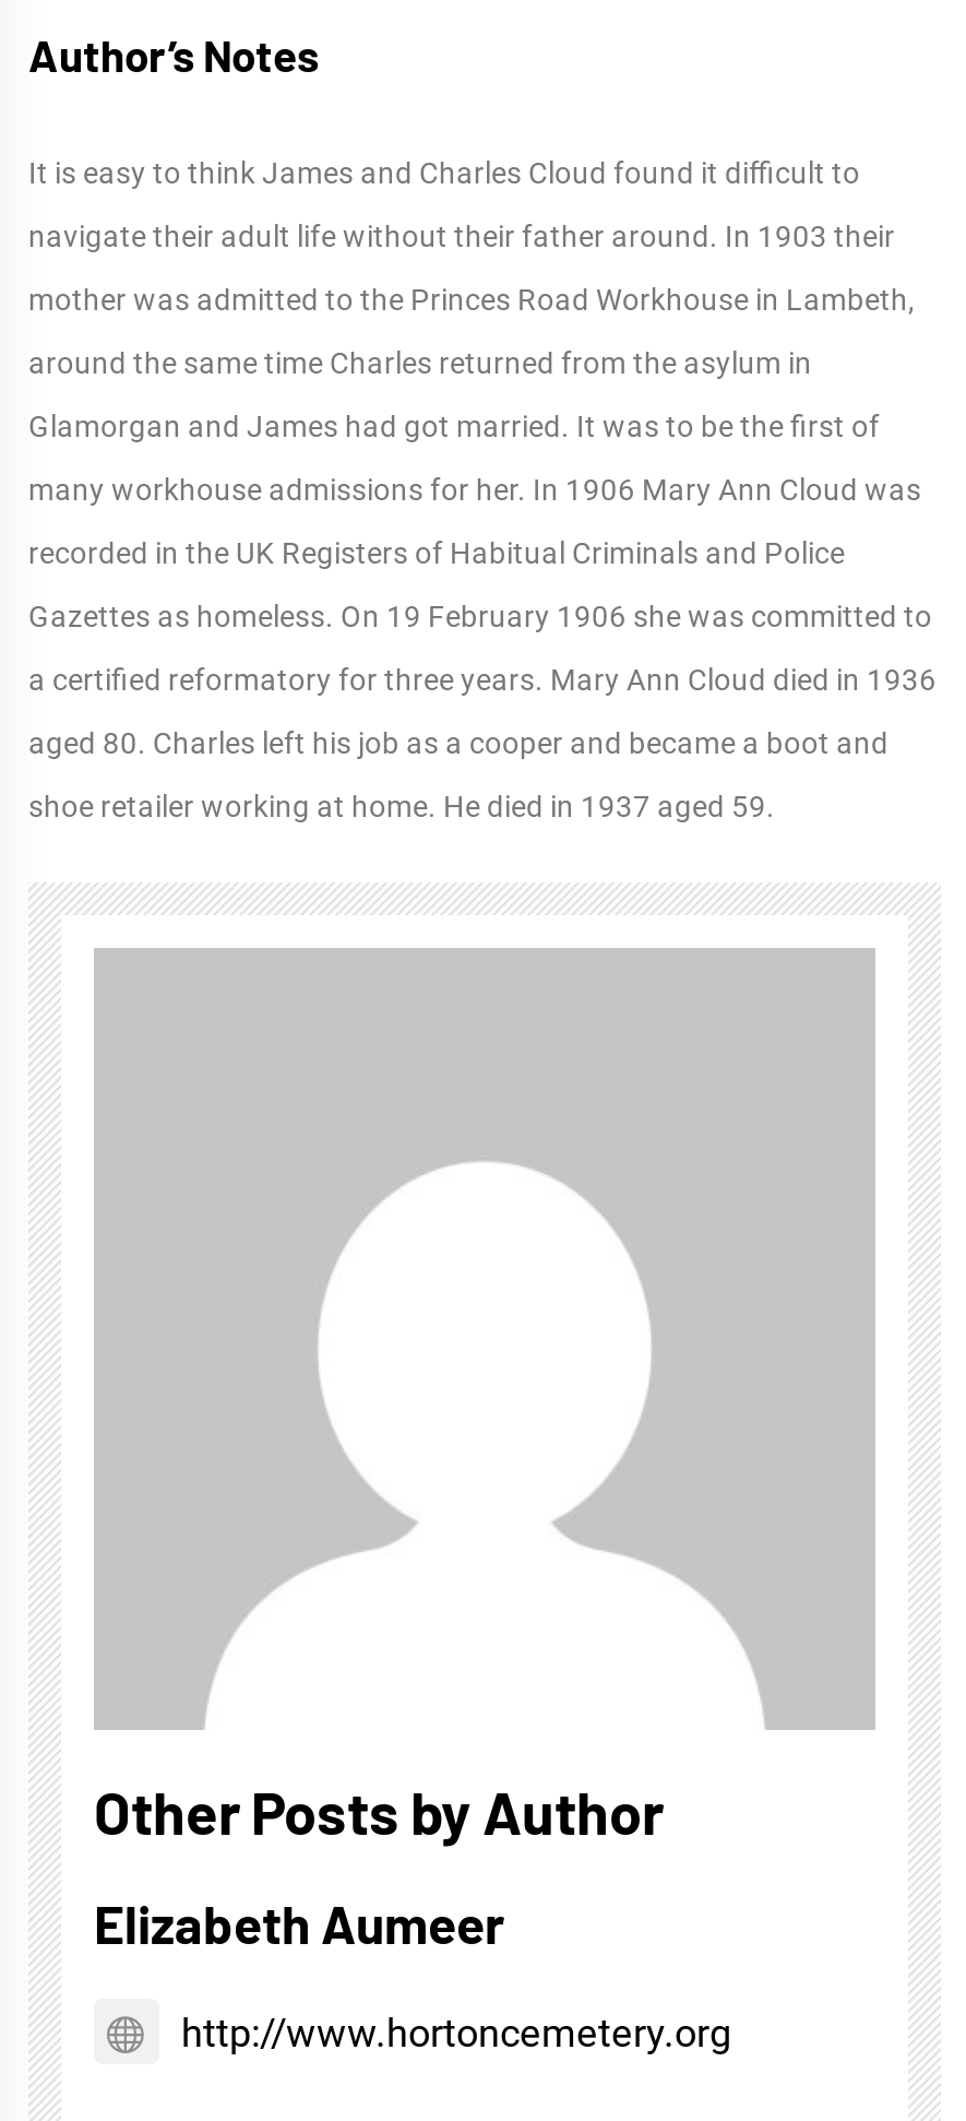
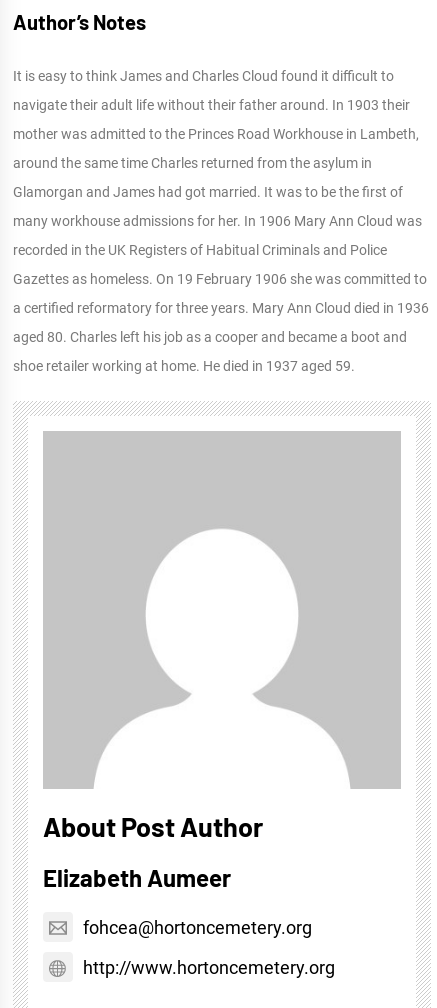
[94,1775,664,1845] Other Posts by Author -> [43,810,263,842] About Post Author
none -> [83,917,312,938] fohcea@hortoncemetery.org

